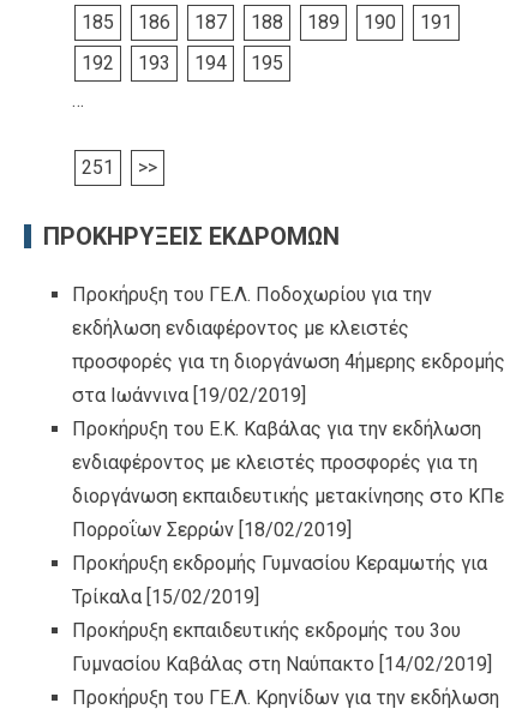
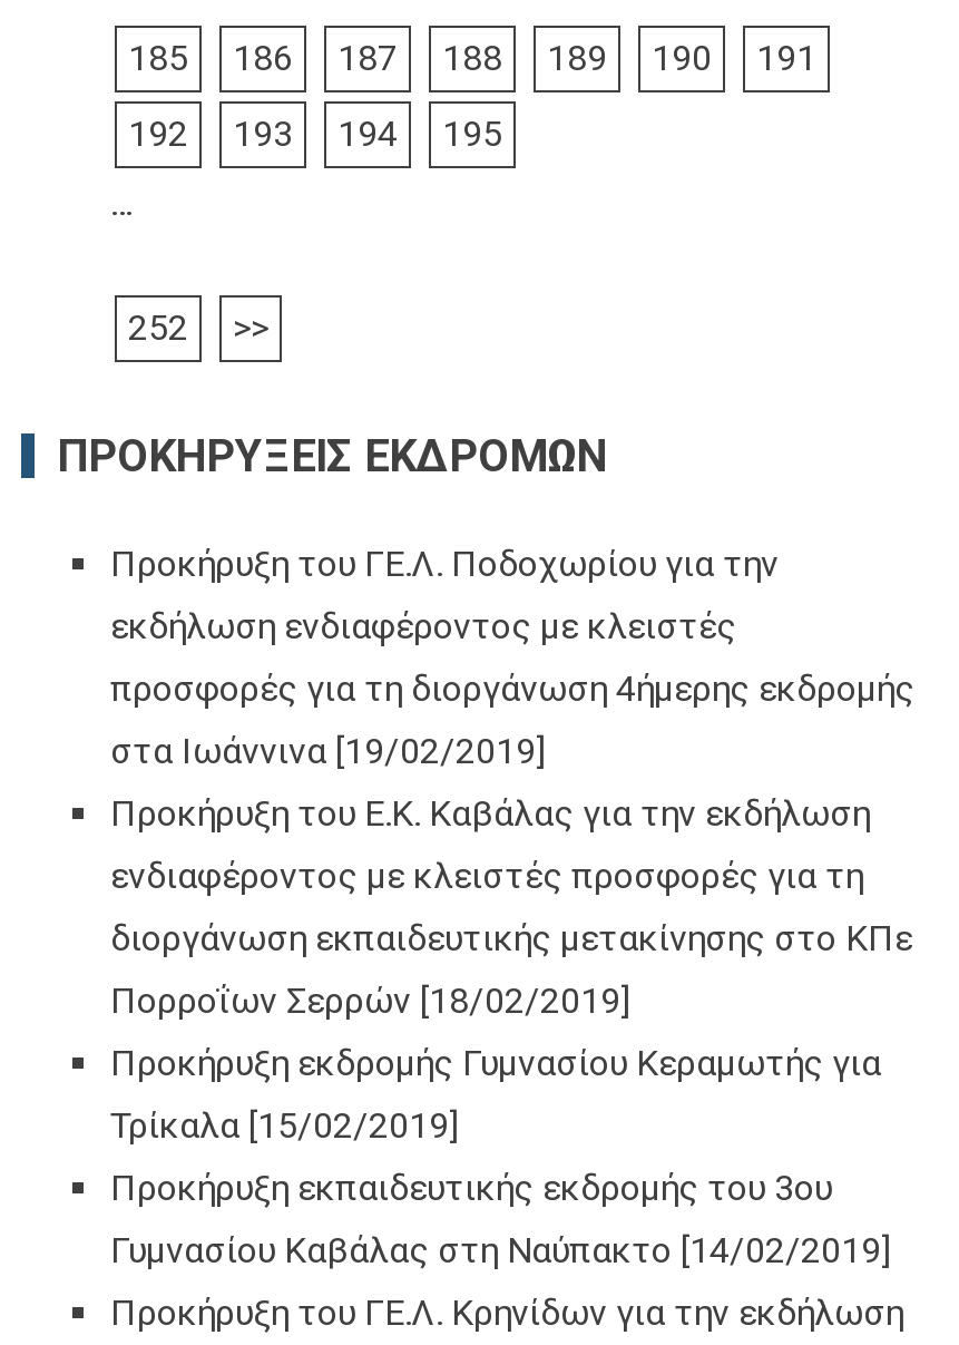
[82,156,114,179] 251 -> [128,306,188,349] 252

